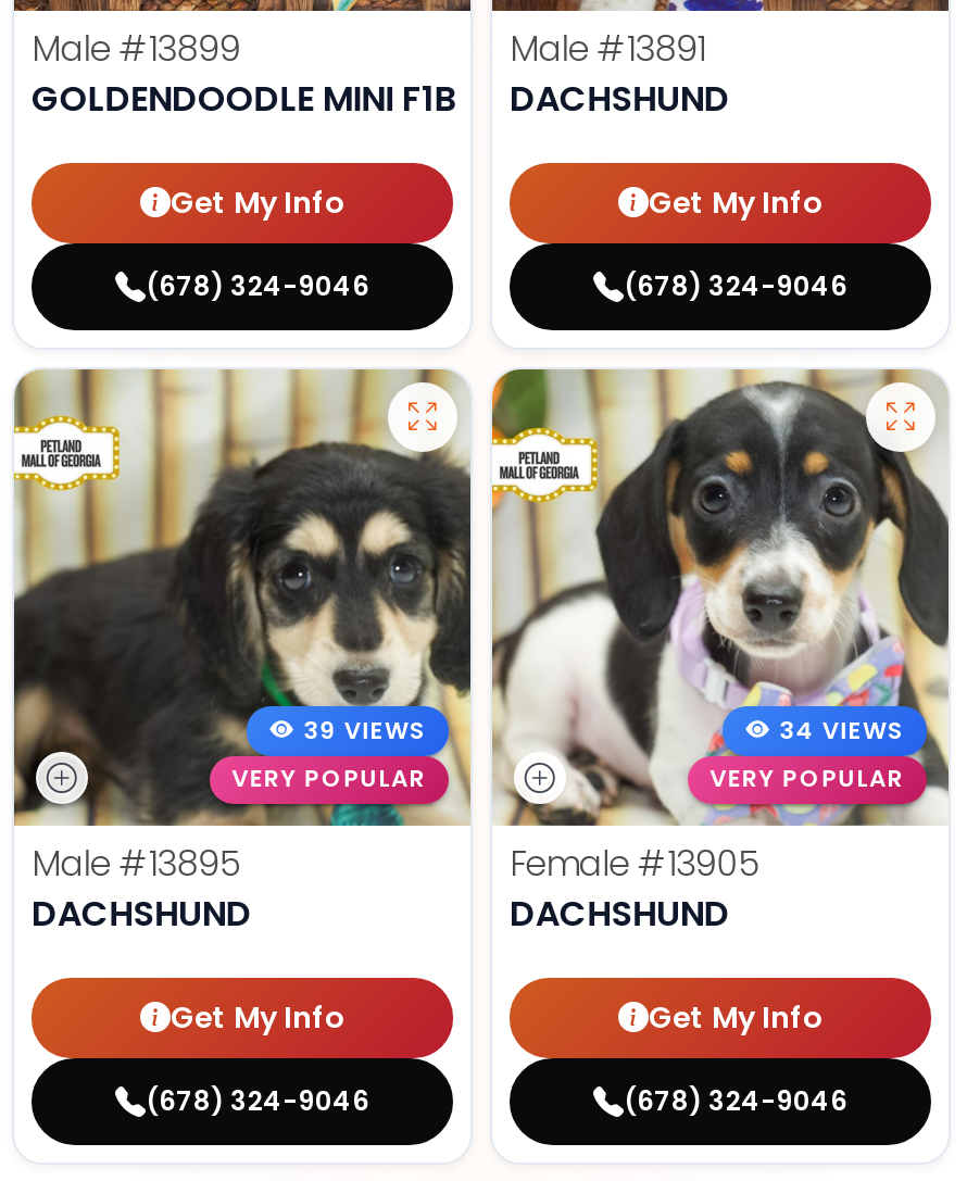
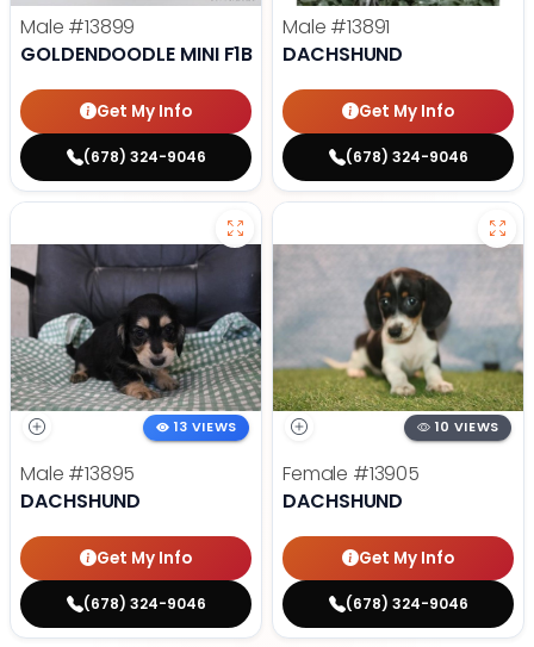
[12,367,473,828] [image] | 39 VIEWS | VERY POPULAR -> [10,203,262,453] [image] | 13 VIEWS
[490,367,951,828] [image] | 34 VIEWS | VERY POPULAR -> [272,203,524,453] [image] | 10 VIEWS

